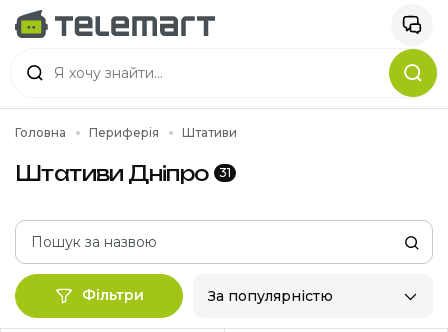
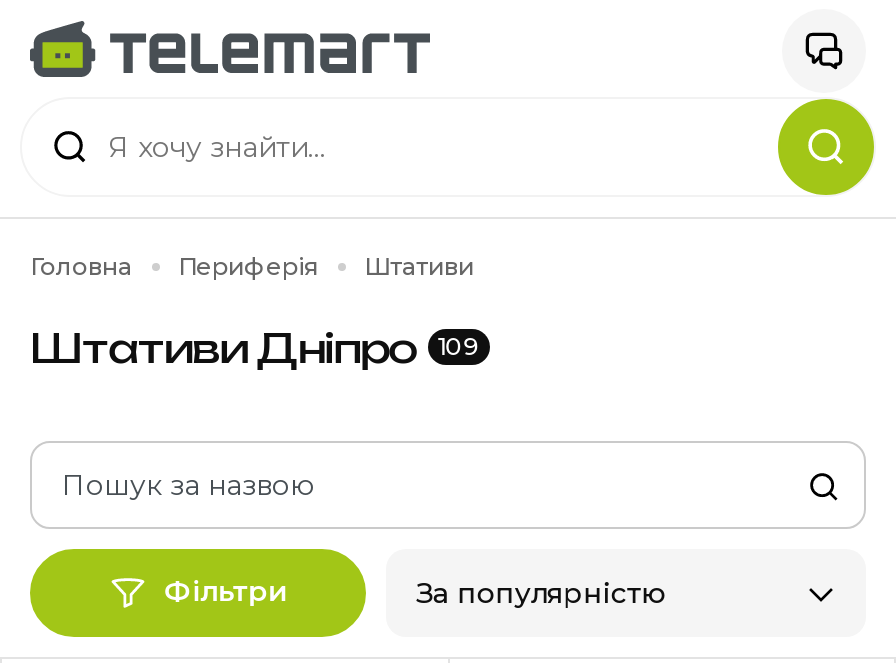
[15,161,231,186] Штативи Дніпро 31 -> [30,323,479,373] Штативи Дніпро 109

